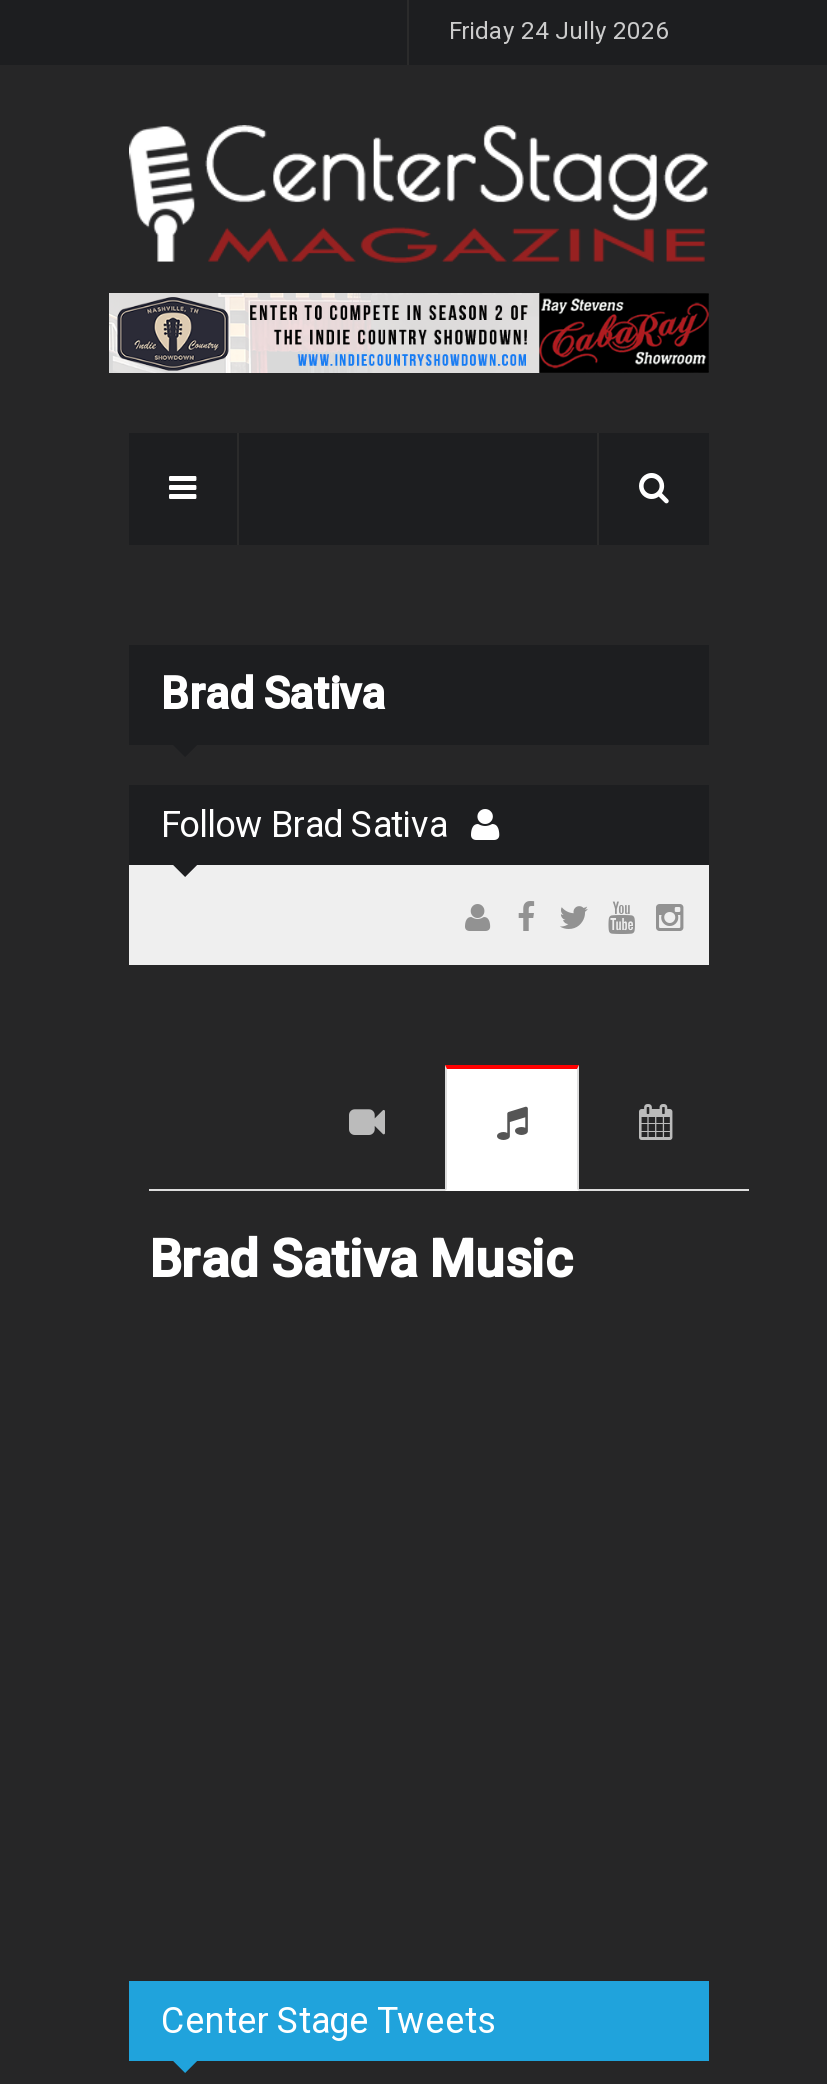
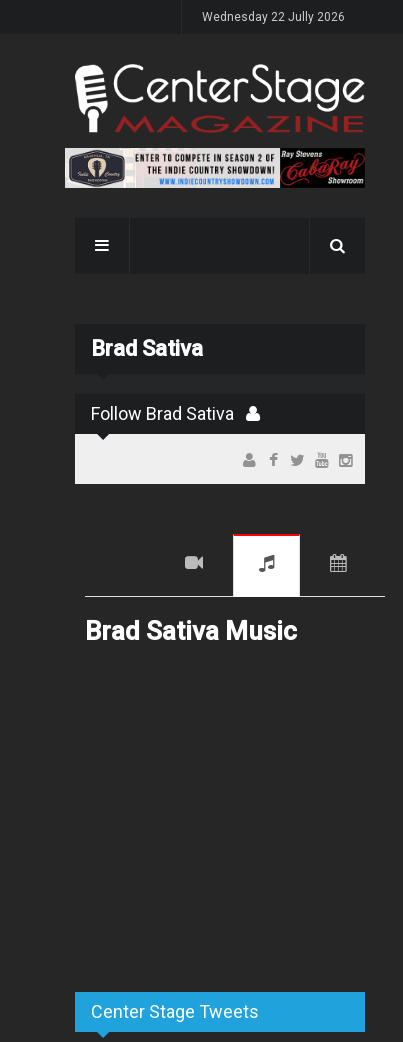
[449,17,669,45] Friday 24 Jully 2026 -> [202,10,345,24] Wednesday 22 Jully 2026

